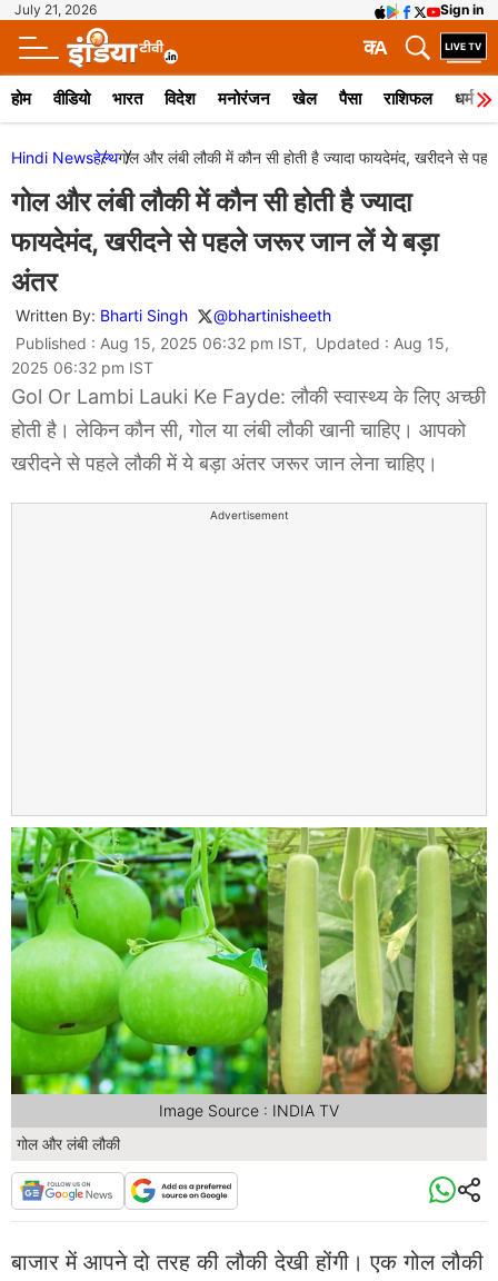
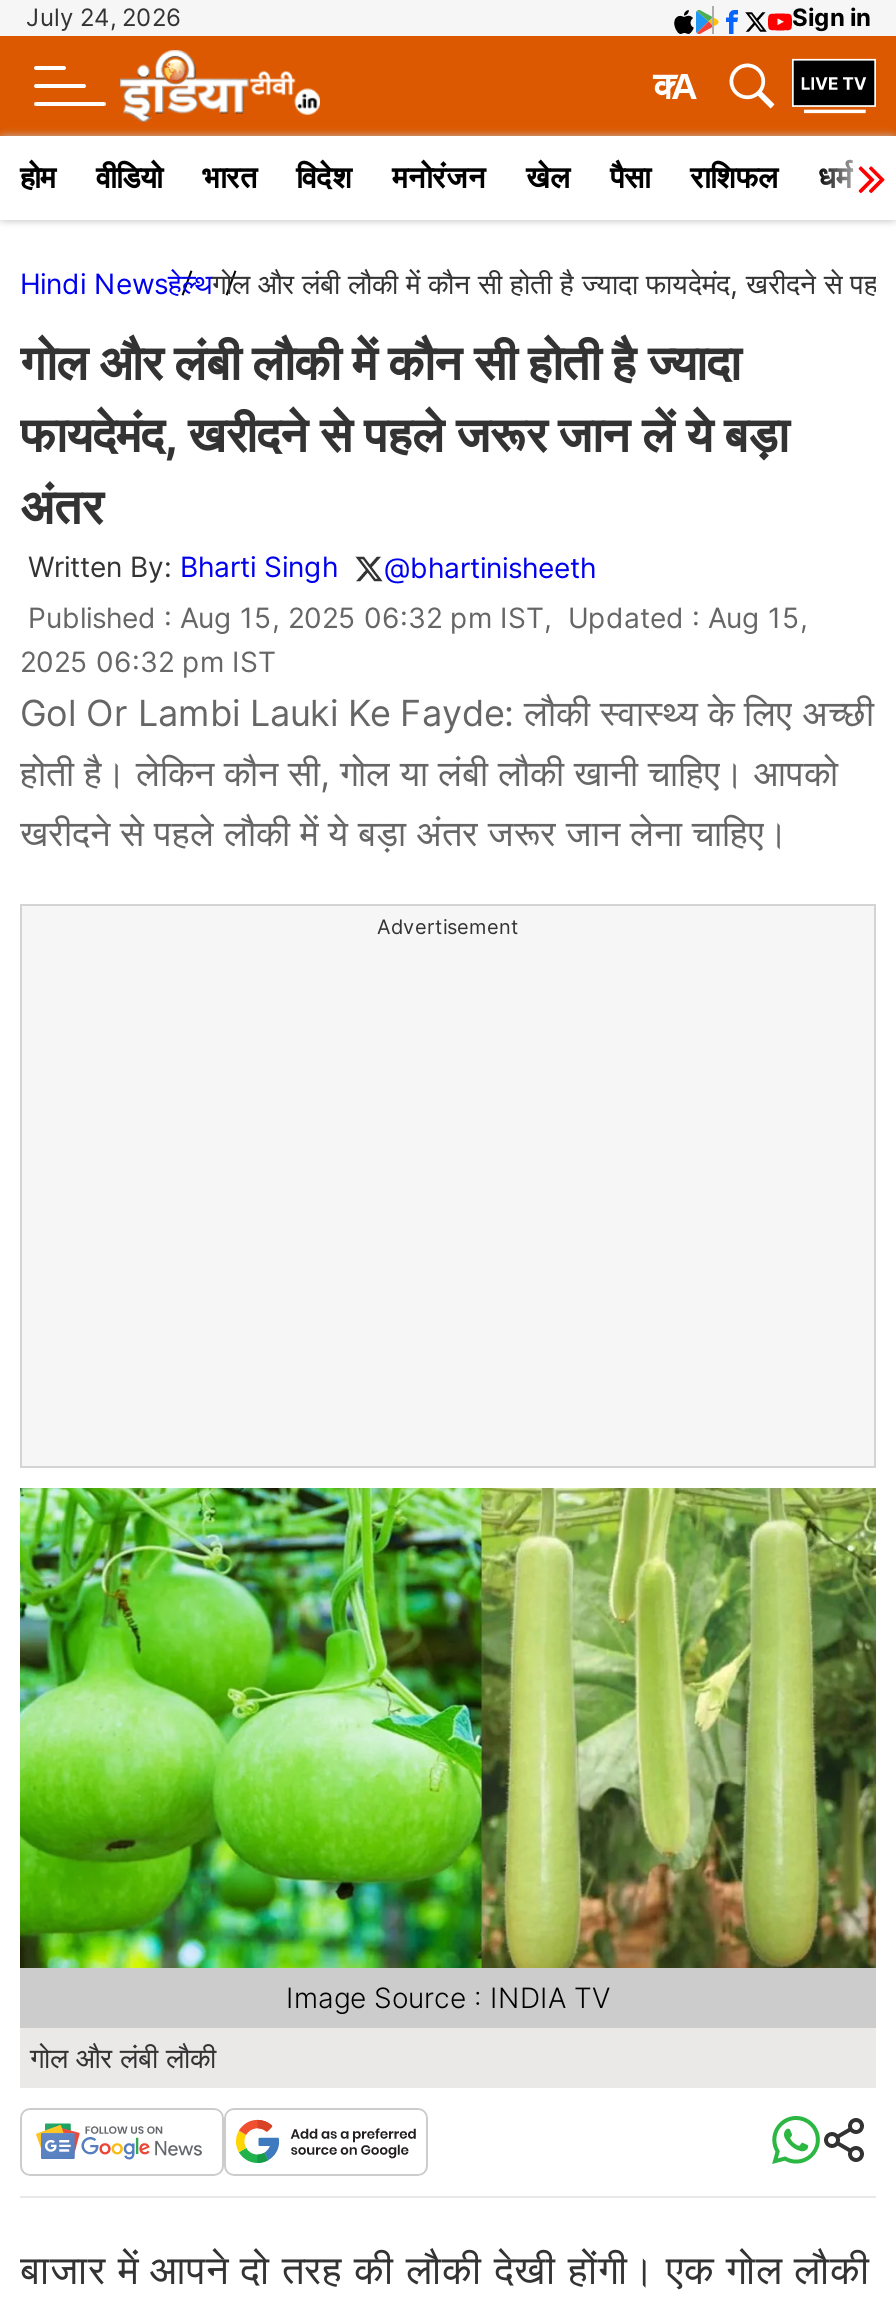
[14,1,97,18] July 21, 2026 -> [26,2,180,32] July 24, 2026

